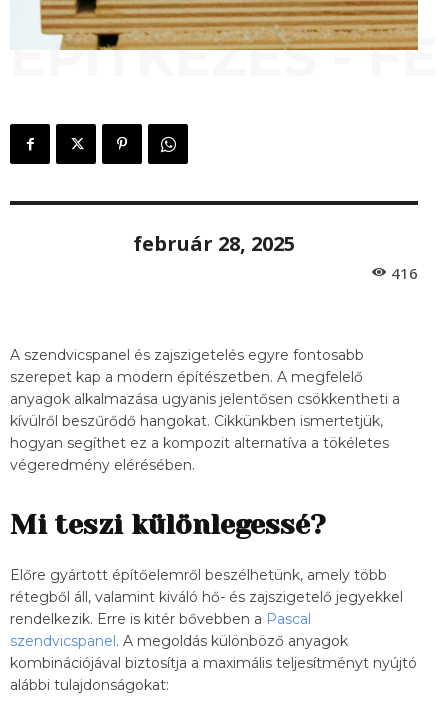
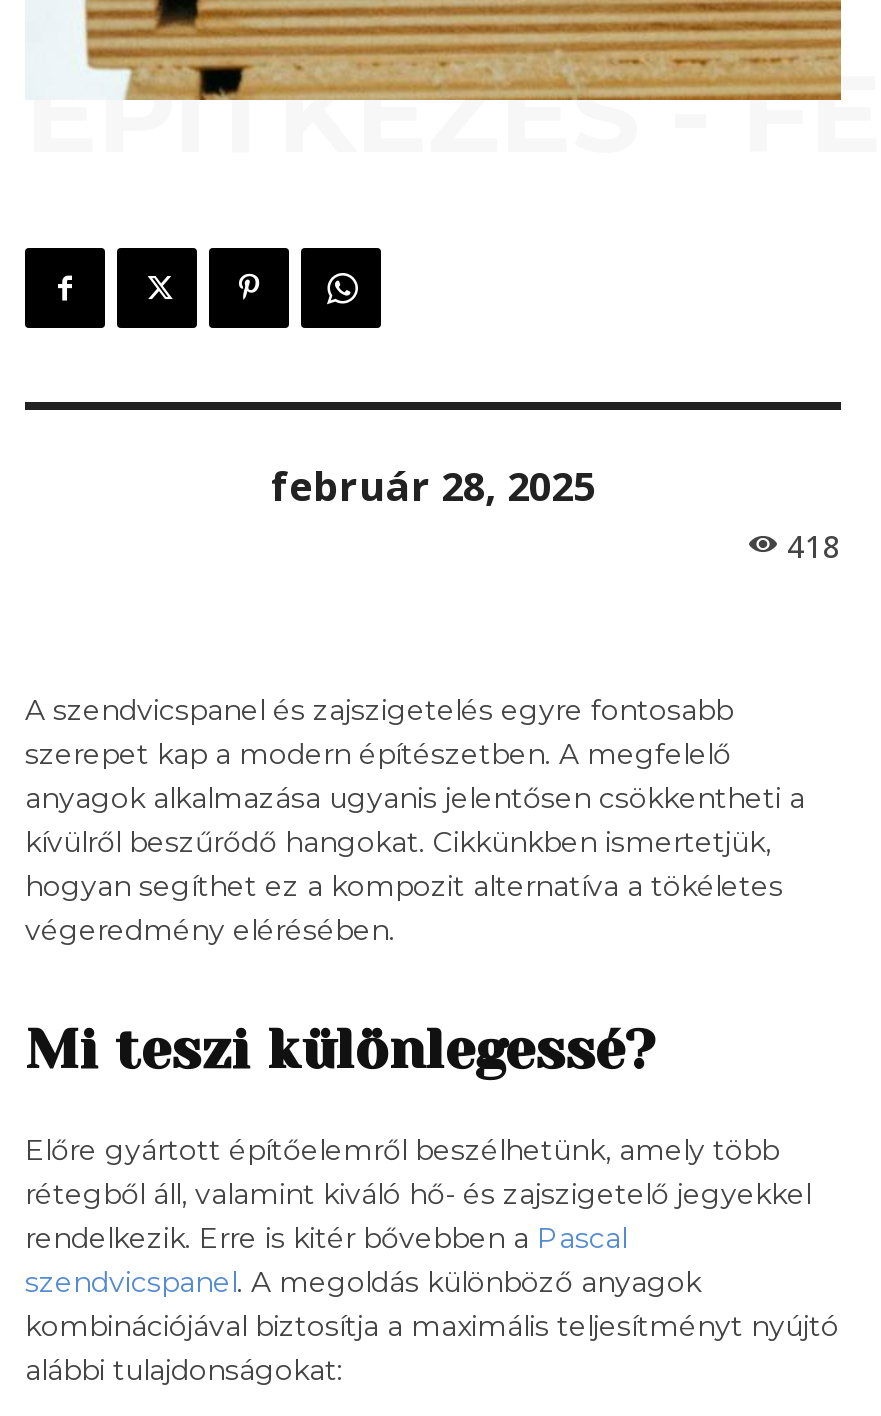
[391,263,418,283] 416 -> [787,525,841,565] 418

